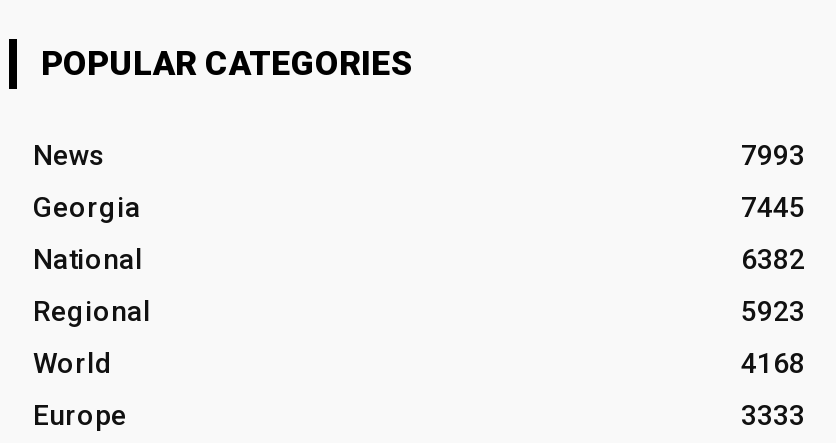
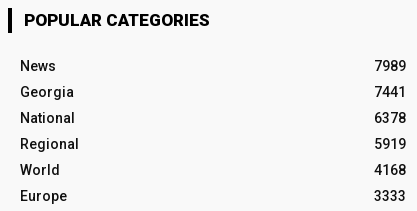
[741,140,805,172] 7993 -> [374,58,406,74] 7989
[741,192,805,224] 7445 -> [374,84,406,100] 7441
[741,244,805,276] 6382 -> [374,110,406,126] 6378
[741,296,805,328] 5923 -> [374,136,406,152] 5919

